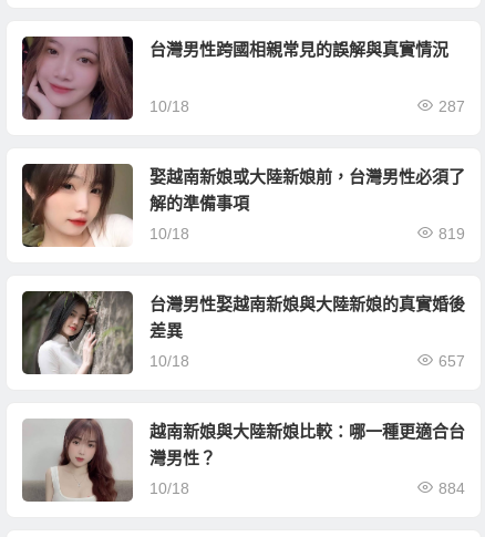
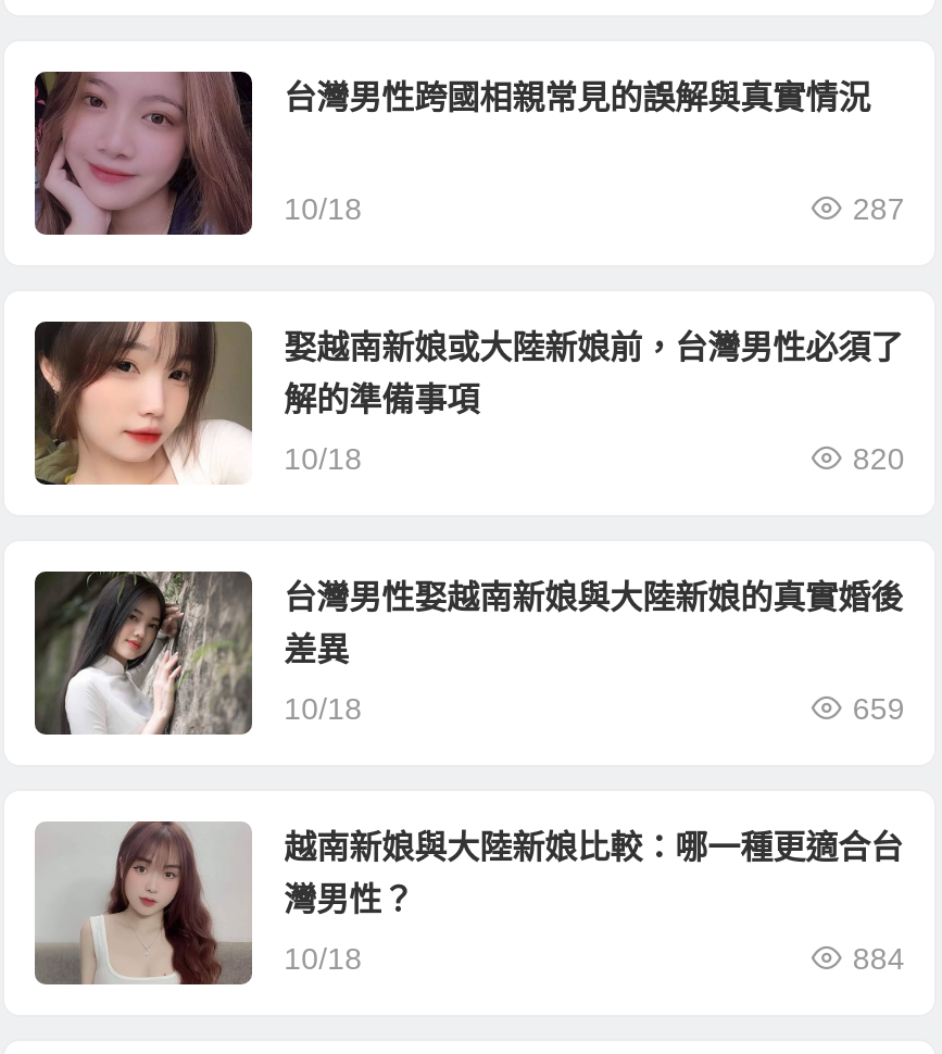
[439,224,466,242] 819 -> [853,440,905,475] 820
[439,352,466,369] 657 -> [853,690,905,725] 659

